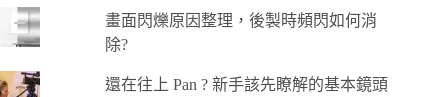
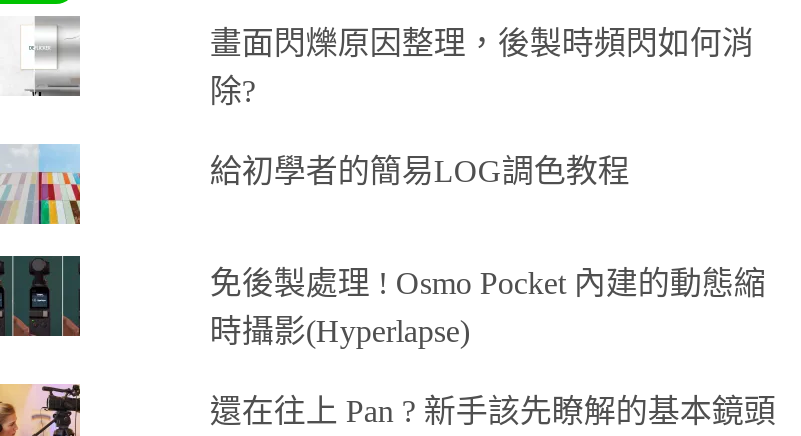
none -> [6,144,82,226] [image]
none -> [6,254,82,338] [image]
none -> [210,153,766,347] 給初學者的簡易LOG調色教程 | 免後製處理 ! Osmo Pocket 內建的動態縮 | 時攝影(Hyperlapse)

